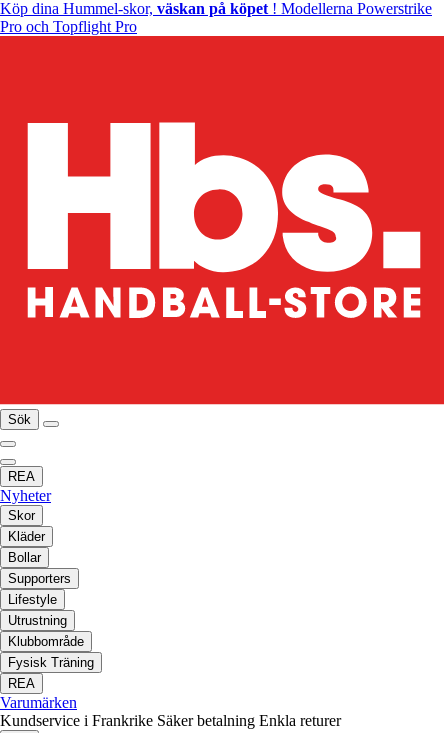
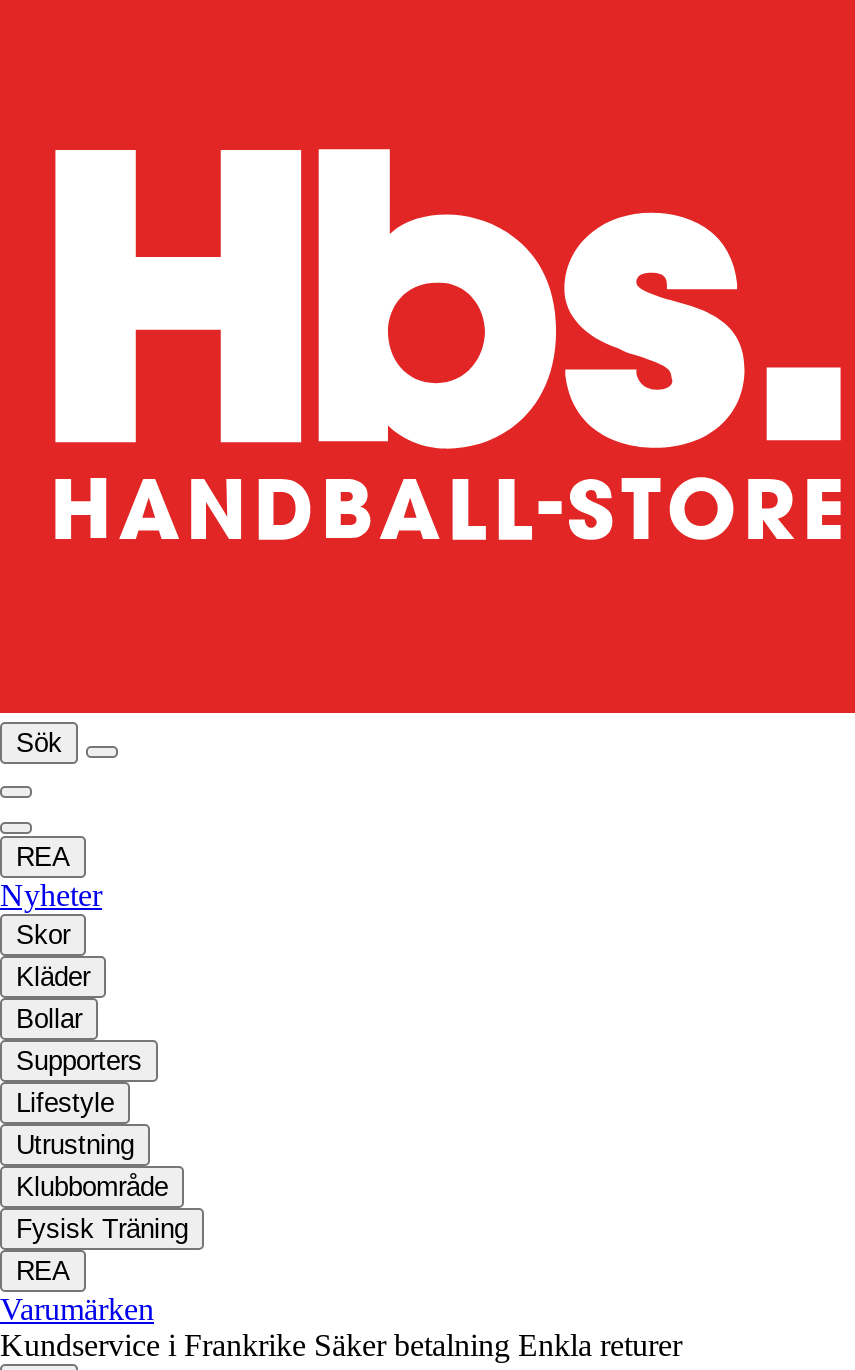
[0,0,432,35] Köp dina Hummel-skor, väskan på köpet! Modellerna Powerstrike | Pro och Topflight Pro -> none

